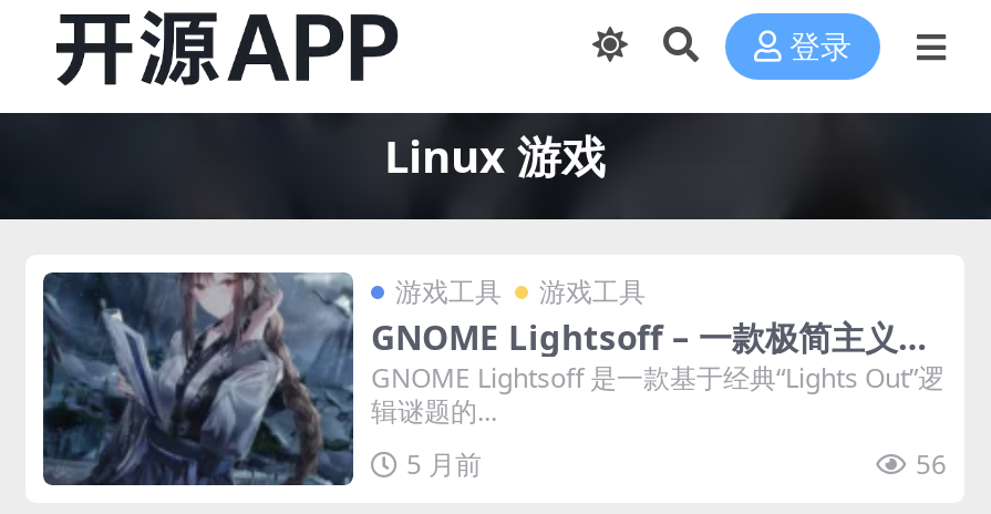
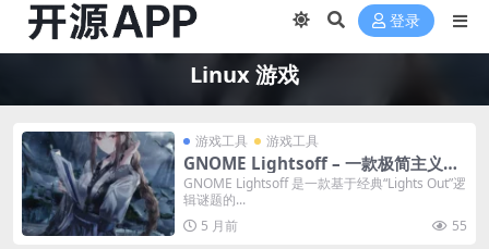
[916,445,947,483] 56 -> [452,216,467,235] 55

